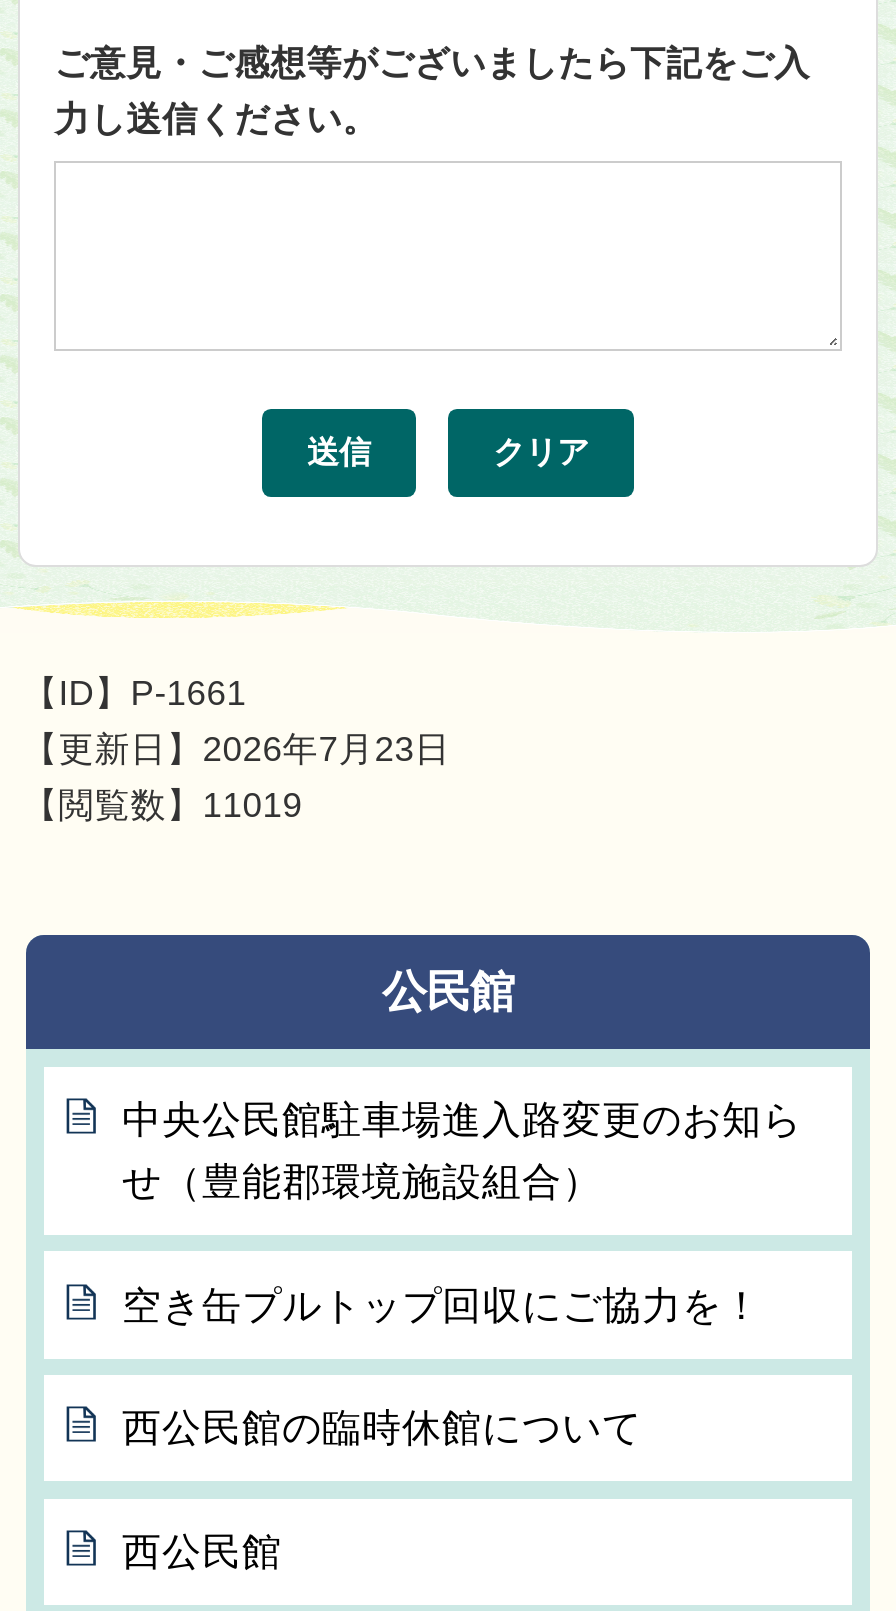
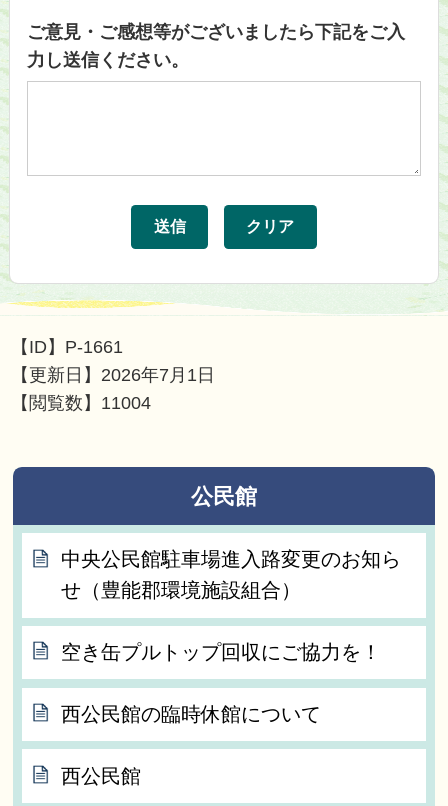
[22,730,450,770] 【更新日】2026年7月23日 -> [11,365,215,385] 【更新日】2026年7月1日
[22,786,302,826] 【閲覧数】11019 -> [11,393,151,413] 【閲覧数】11004

